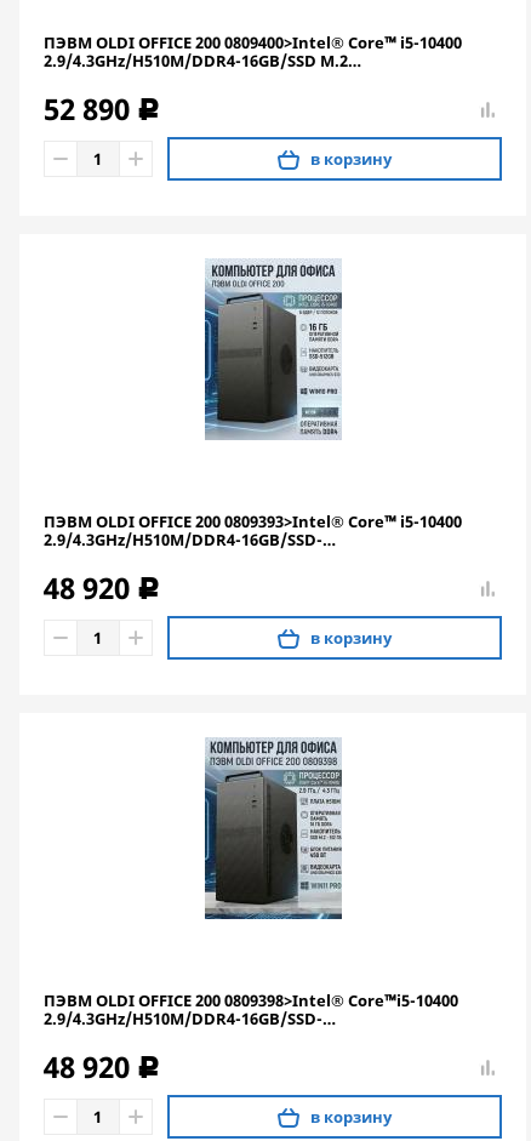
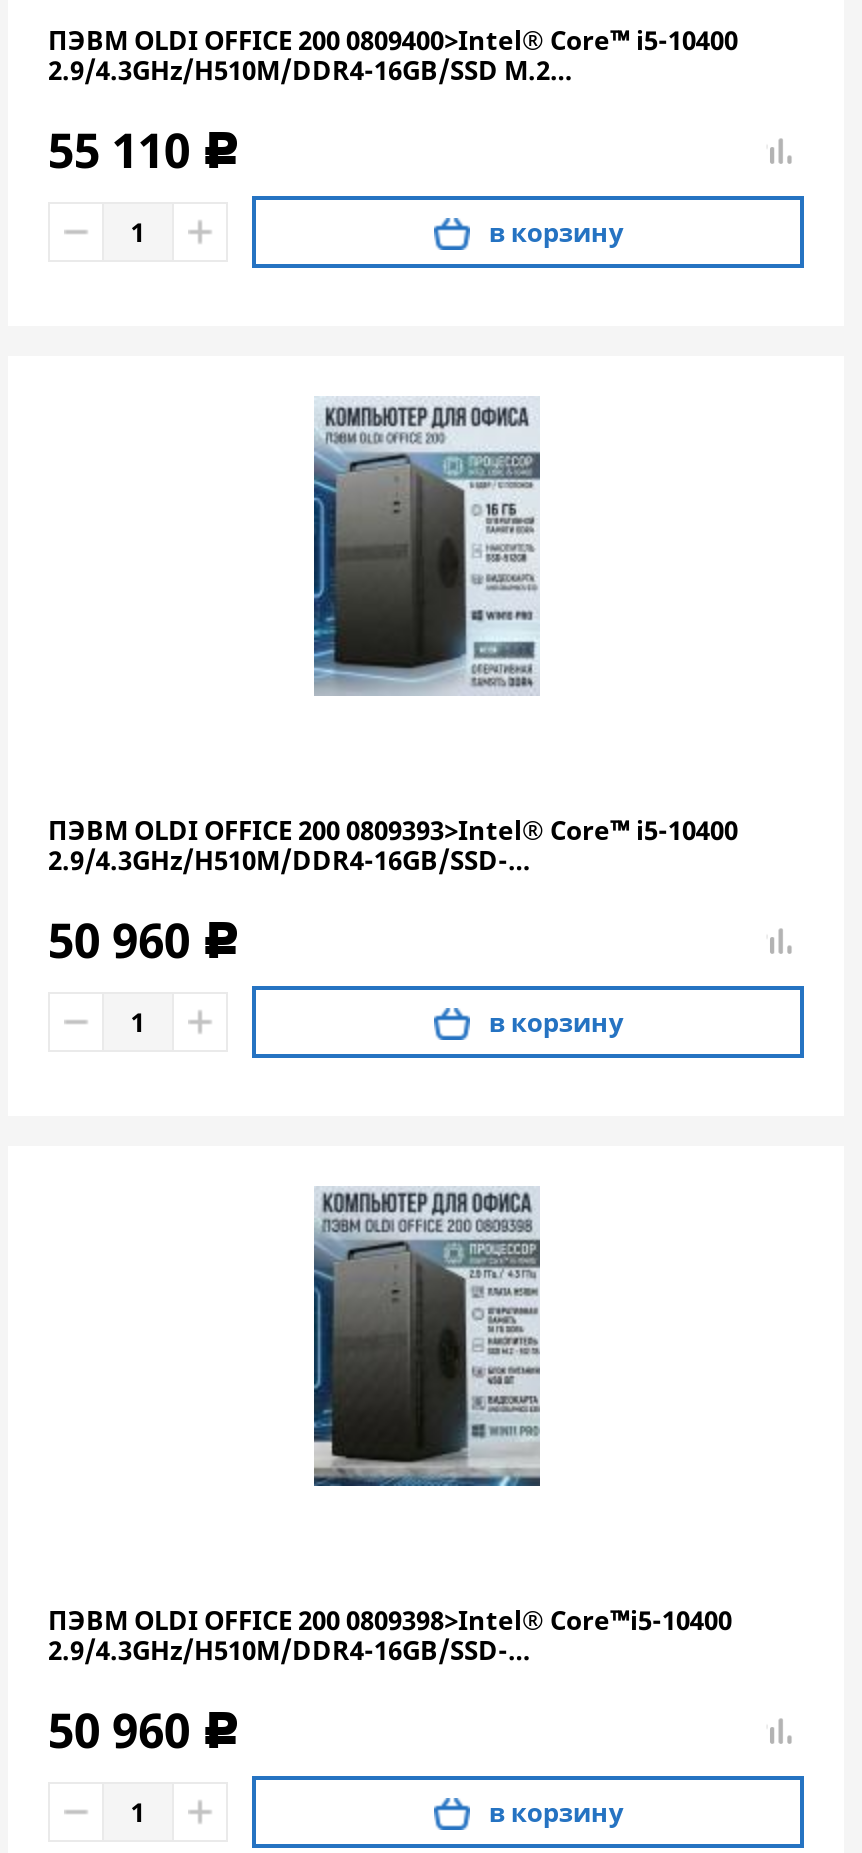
[44,89,159,129] 52 890 c -> [48,116,238,182] 55 110 c
[44,567,159,607] 48 920 c -> [48,906,238,972] 50 960 c
[44,1046,159,1086] 48 920 c -> [48,1696,238,1762] 50 960 c

